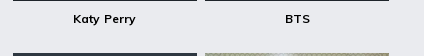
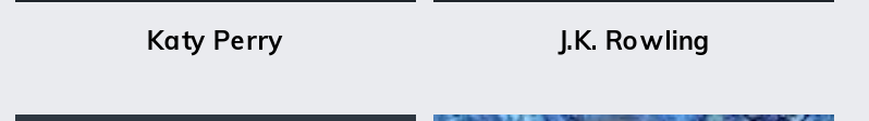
[285,11,310,26] BTS -> [558,23,711,55] J.K. Rowling

